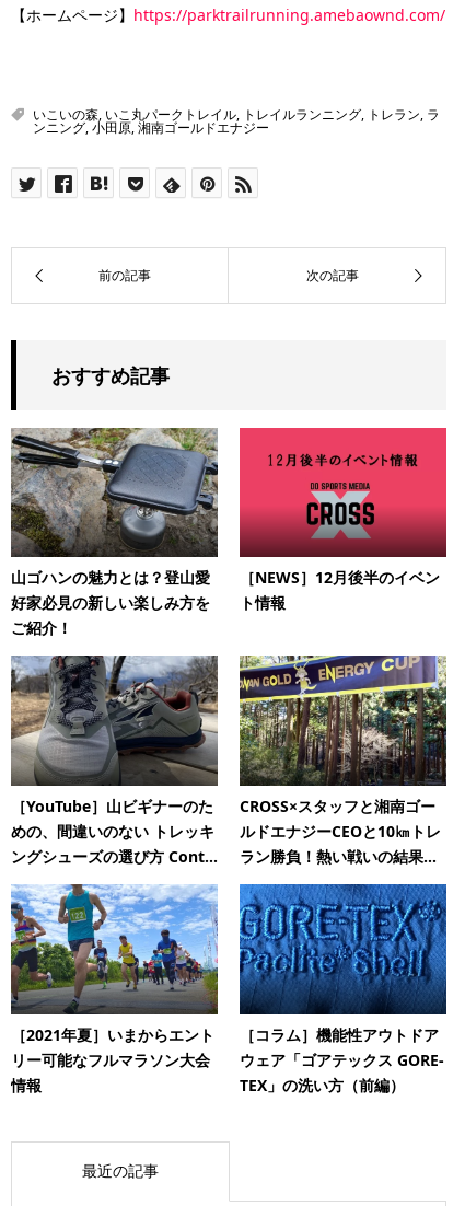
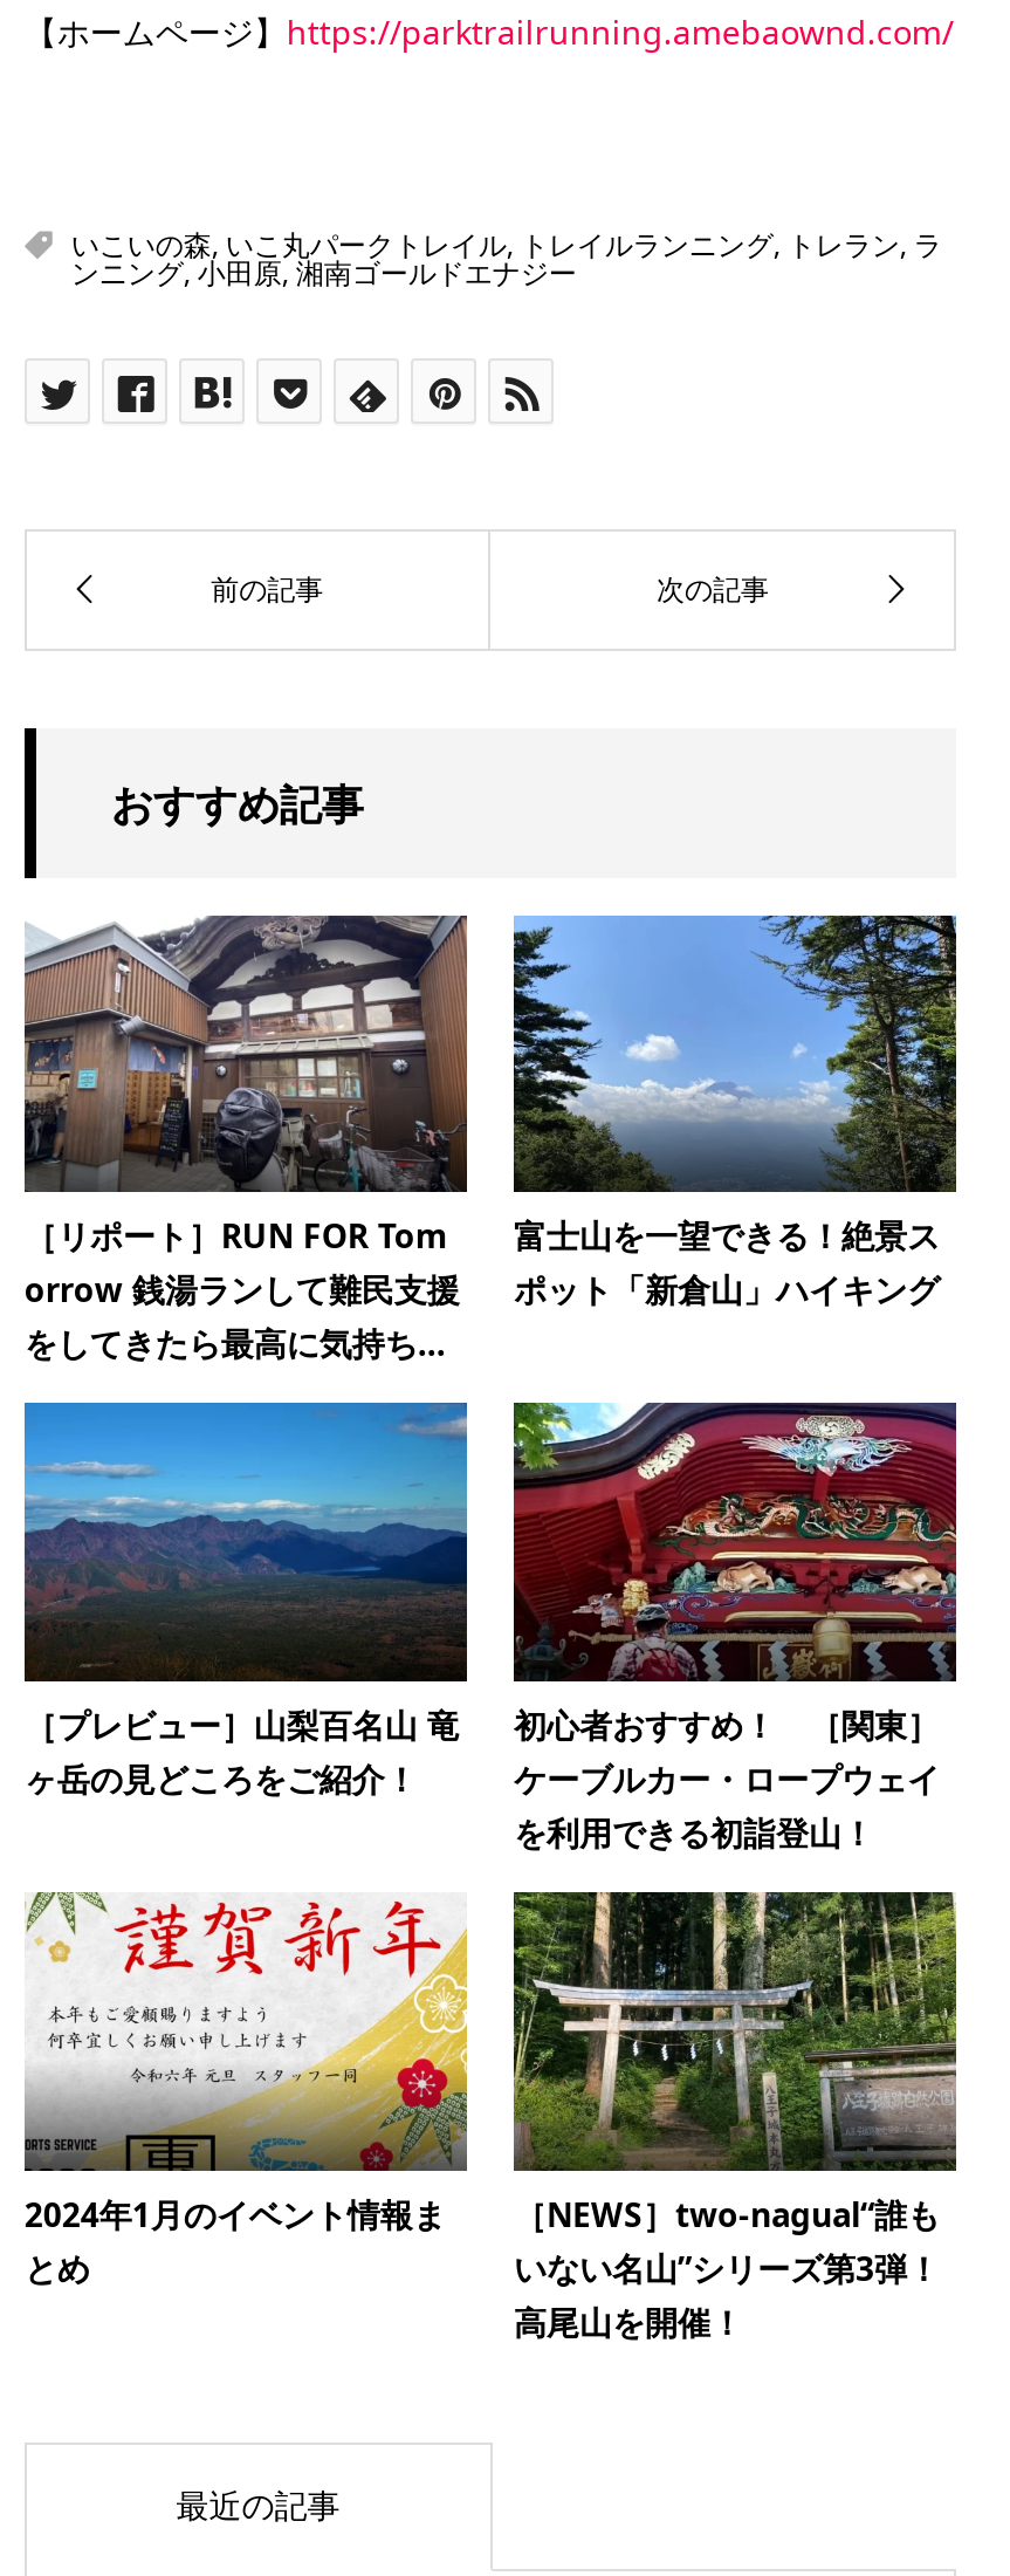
[10,427,219,638] [image] | 山ゴハンの魅力とは？登山愛 | 好家必見の新しい楽しみ方を | ご紹介！ -> [24,916,469,1366] [image] | ［リポート］RUN FOR Tom | orrow 銭湯ランして難民支援 | をしてきたら最高に気持ち...
[239,427,447,613] [image] | ［NEWS］12月後半のイベン | ト情報 -> [511,913,959,1312] [image] | 富士山を一望できる！絶景ス | ポット「新倉山」ハイキング
[10,654,219,867] [image] | ［YouTube］山ビギナーのた | めの、間違いのない トレッキ | ングシューズの選び方 Cont... -> [22,1400,469,1801] [image] | ［プレビュー］山梨百名山 竜 | ヶ岳の見どころをご紹介！
[239,654,447,867] [image] | CROSS×スタッフと湘南ゴー | ルドエナジーCEOと10㎞トレ | ラン勝負！熱い戦いの結果... -> [511,1400,959,1855] [image] | 初心者おすすめ！ ［関東］ | ケーブルカー・ロープウェイ | を利用できる初詣登山！
[10,883,219,1095] [image] | ［2021年夏］いまからエント | リー可能なフルマラソン大会 | 情報 -> [24,1890,469,2289] [image] | 2024年1月のイベント情報ま | とめ
[239,883,447,1095] [image] | ［コラム］機能性アウトドア | ウェア「ゴアテックス GORE- | TEX」の洗い方（前編） -> [511,1890,959,2343] [image] | ［NEWS］two-nagual“誰も | いない名山”シリーズ第3弾！ | 高尾山を開催！

